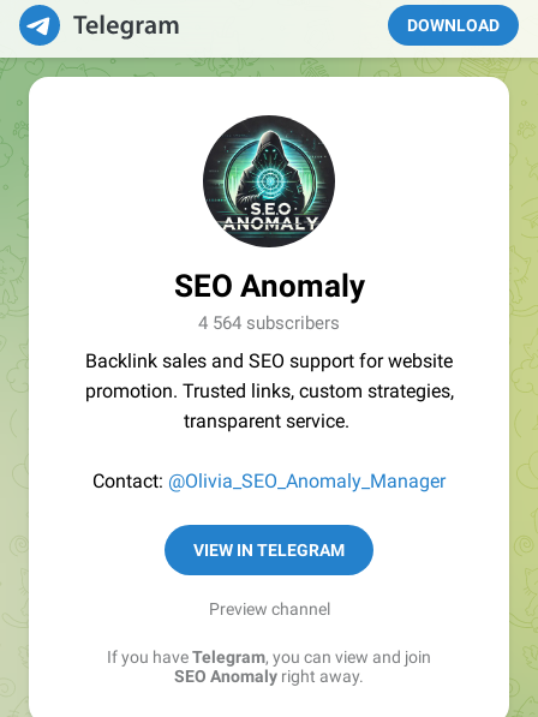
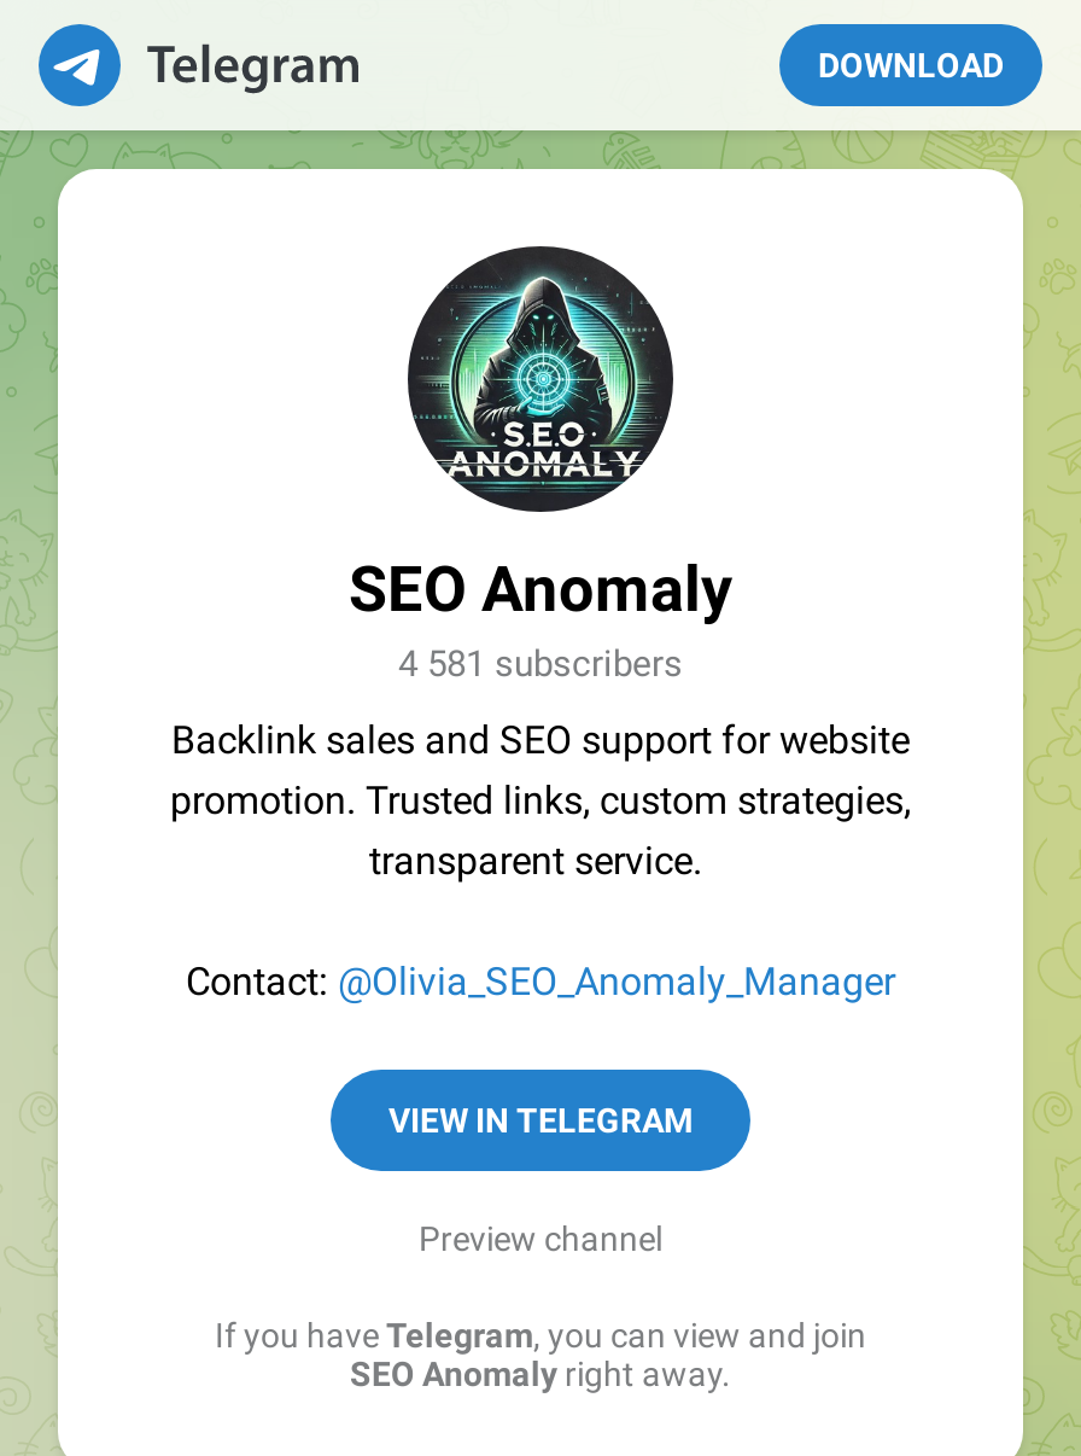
[198,312,340,334] 4 564 subscribers -> [398,642,683,686] 4 581 subscribers

